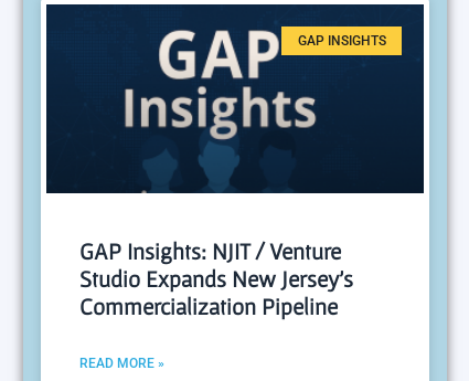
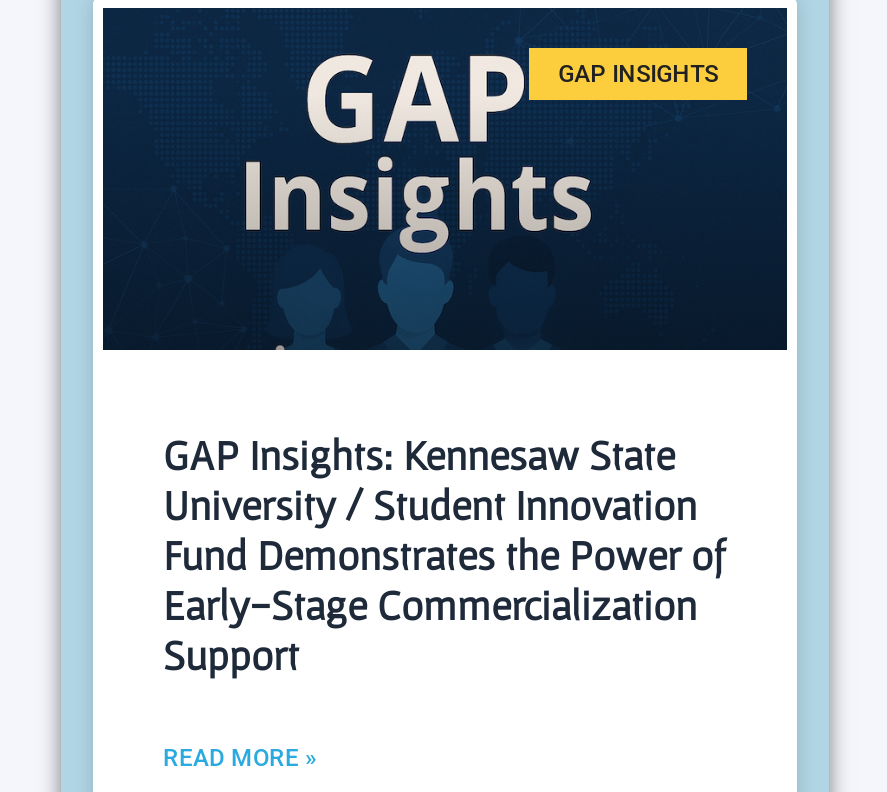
[79,239,353,319] GAP Insights: NJIT / Venture | Studio Expands New Jersey’s | Commercialization Pipeline -> [163,432,725,678] GAP Insights: Kennesaw State | University / Student Innovation | Fund Demonstrates the Power of | Early-Stage Commercialization | Support

